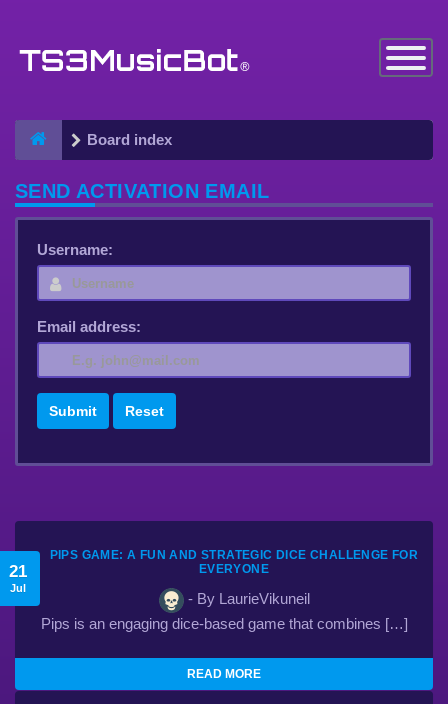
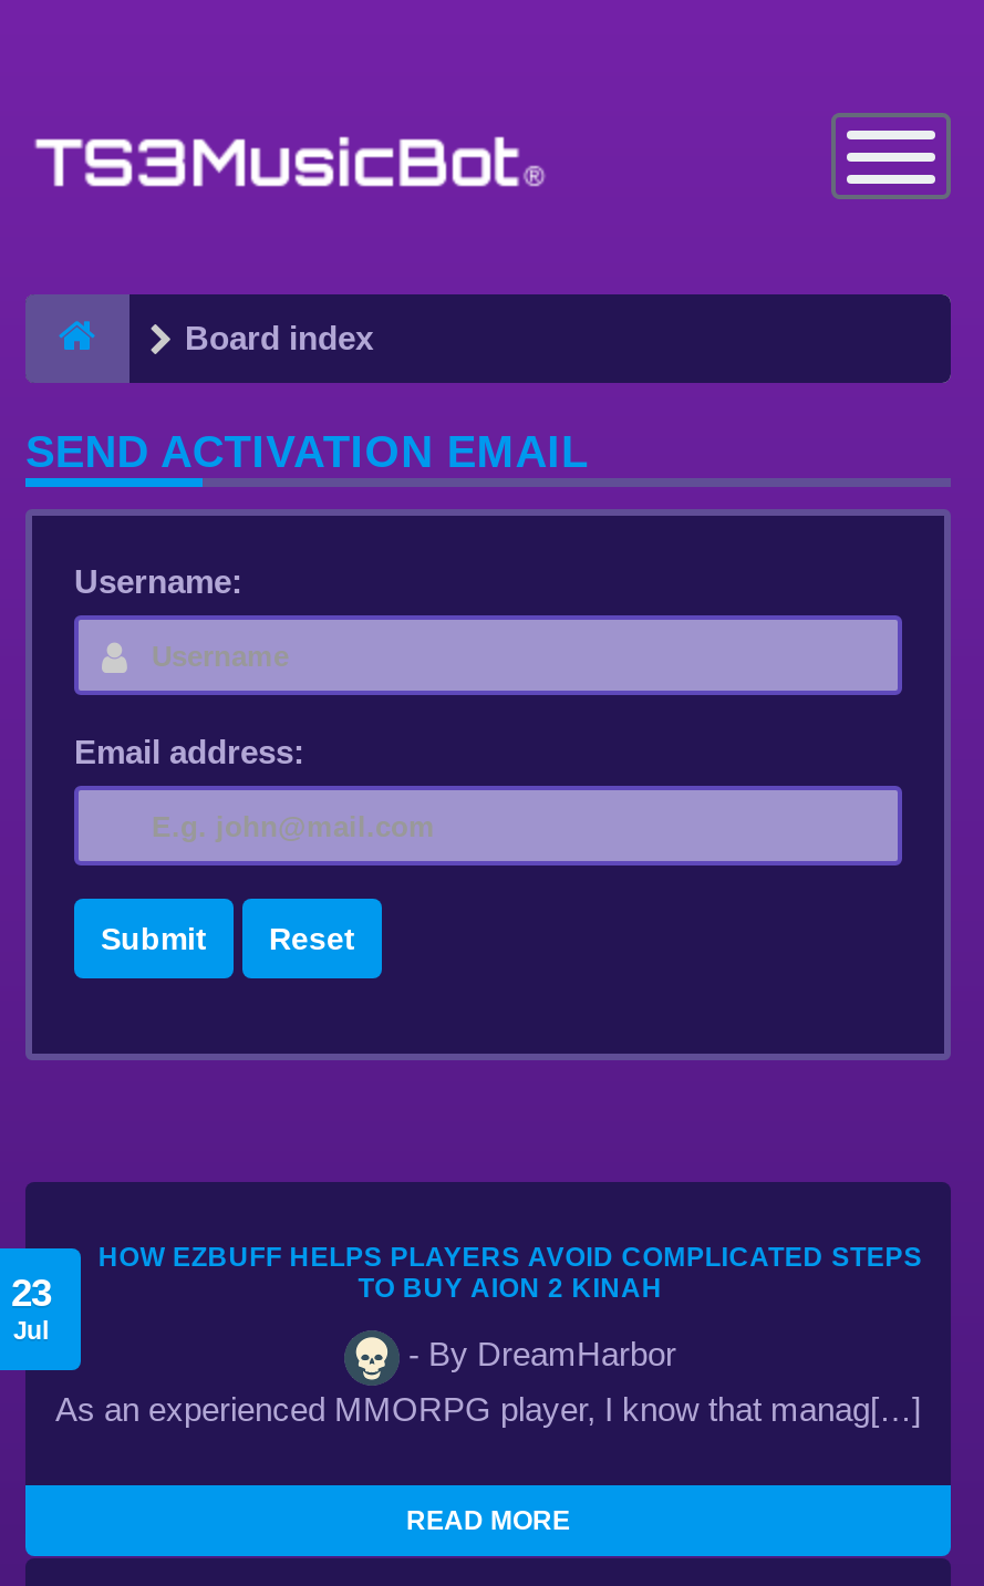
[50,548,418,576] PIPS GAME: A FUN AND STRATEGIC DICE CHALLENGE FOR | EVERYONE -> [98,1242,922,1304] HOW EZBUFF HELPS PLAYERS AVOID COMPLICATED STEPS | TO BUY AION 2 KINAH
[8,561,26,581] 21 -> [11,1271,51,1316] 23
[183,590,309,607] - By LaurieVikuneil -> [400,1335,676,1372] - By DreamHarbor
[40,615,407,632] Pips is an engaging dice-based game that combines […] -> [55,1390,921,1428] As an experienced MMORPG player, I know that manag[…]

